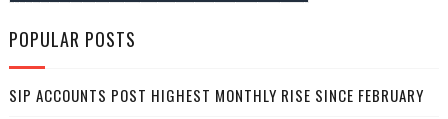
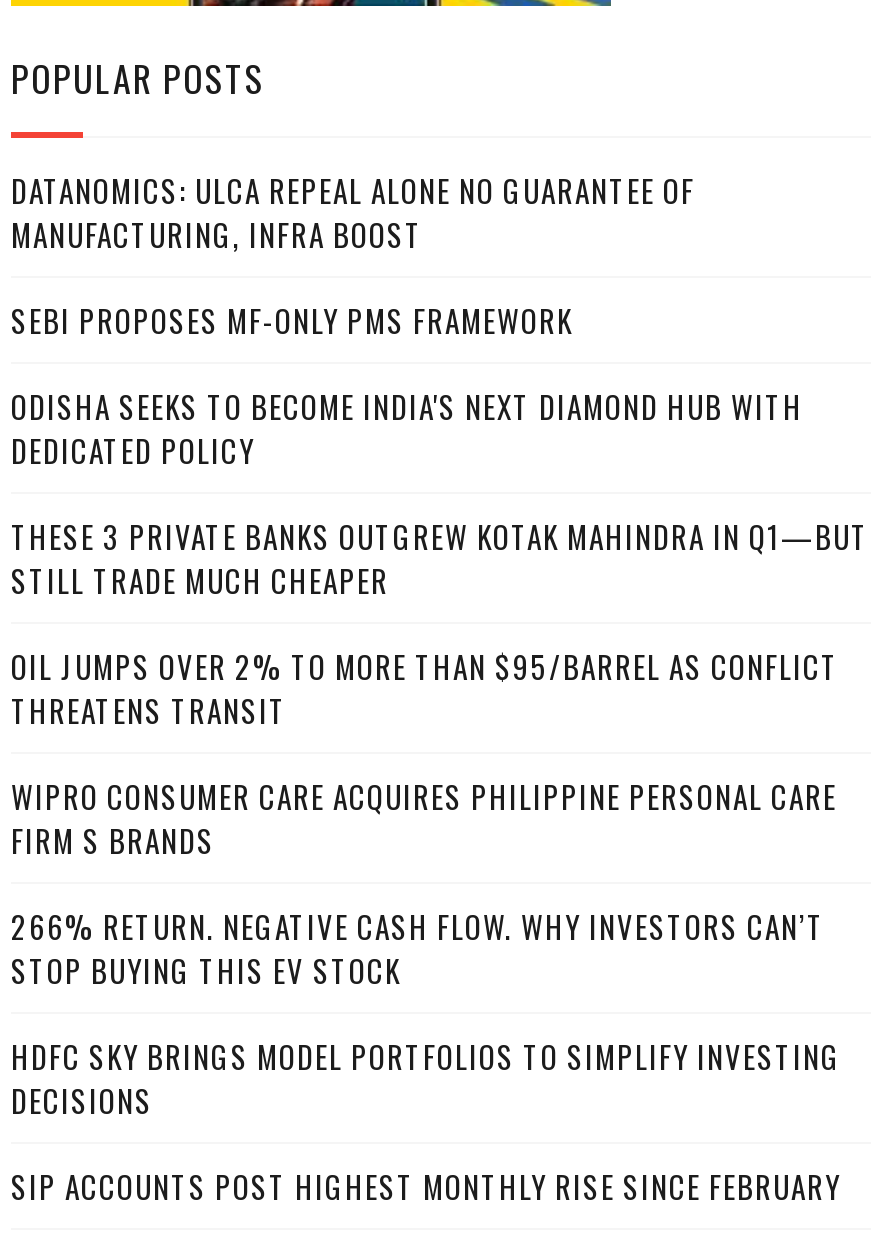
none -> [11,169,869,1123] DATANOMICS: ULCA REPEAL ALONE NO GUARANTEE OF | MANUFACTURING, INFRA BOOST | SEBI PROPOSES MF-ONLY PMS FRAMEWORK | ODISHA SEEKS TO BECOME INDIA'S NEXT DIAMOND HUB WITH | DEDICATED POLICY | THESE 3 PRIVATE BANKS OUTGREW KOTAK MAHINDRA IN Q1—BUT | STILL TRADE MUCH CHEAPER | OIL JUMPS OVER 2% TO MORE THAN $95/BARREL AS CONFLICT | THREATENS TRANSIT | WIPRO CONSUMER CARE ACQUIRES PHILIPPINE PERSONAL CARE | FIRM S BRANDS | 266% RETURN. NEGATIVE CASH FLOW. WHY INVESTORS CAN’T | STOP BUYING THIS EV STOCK | HDFC SKY BRINGS MODEL PORTFOLIOS TO SIMPLIFY INVESTING | DECISIONS

